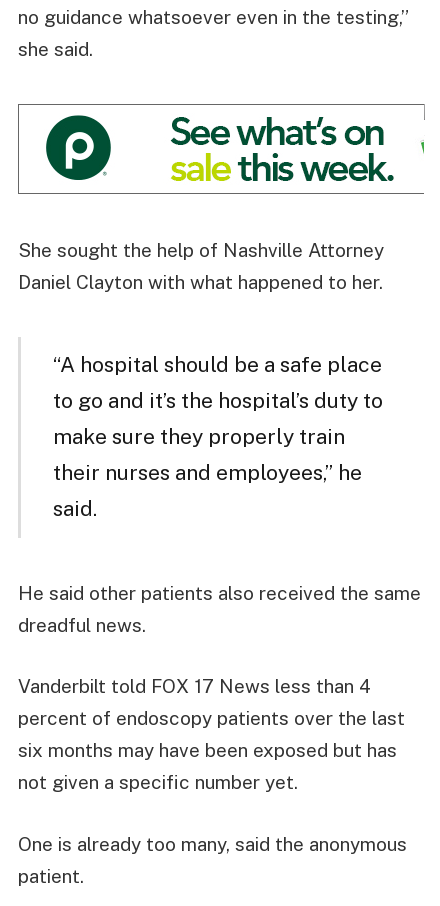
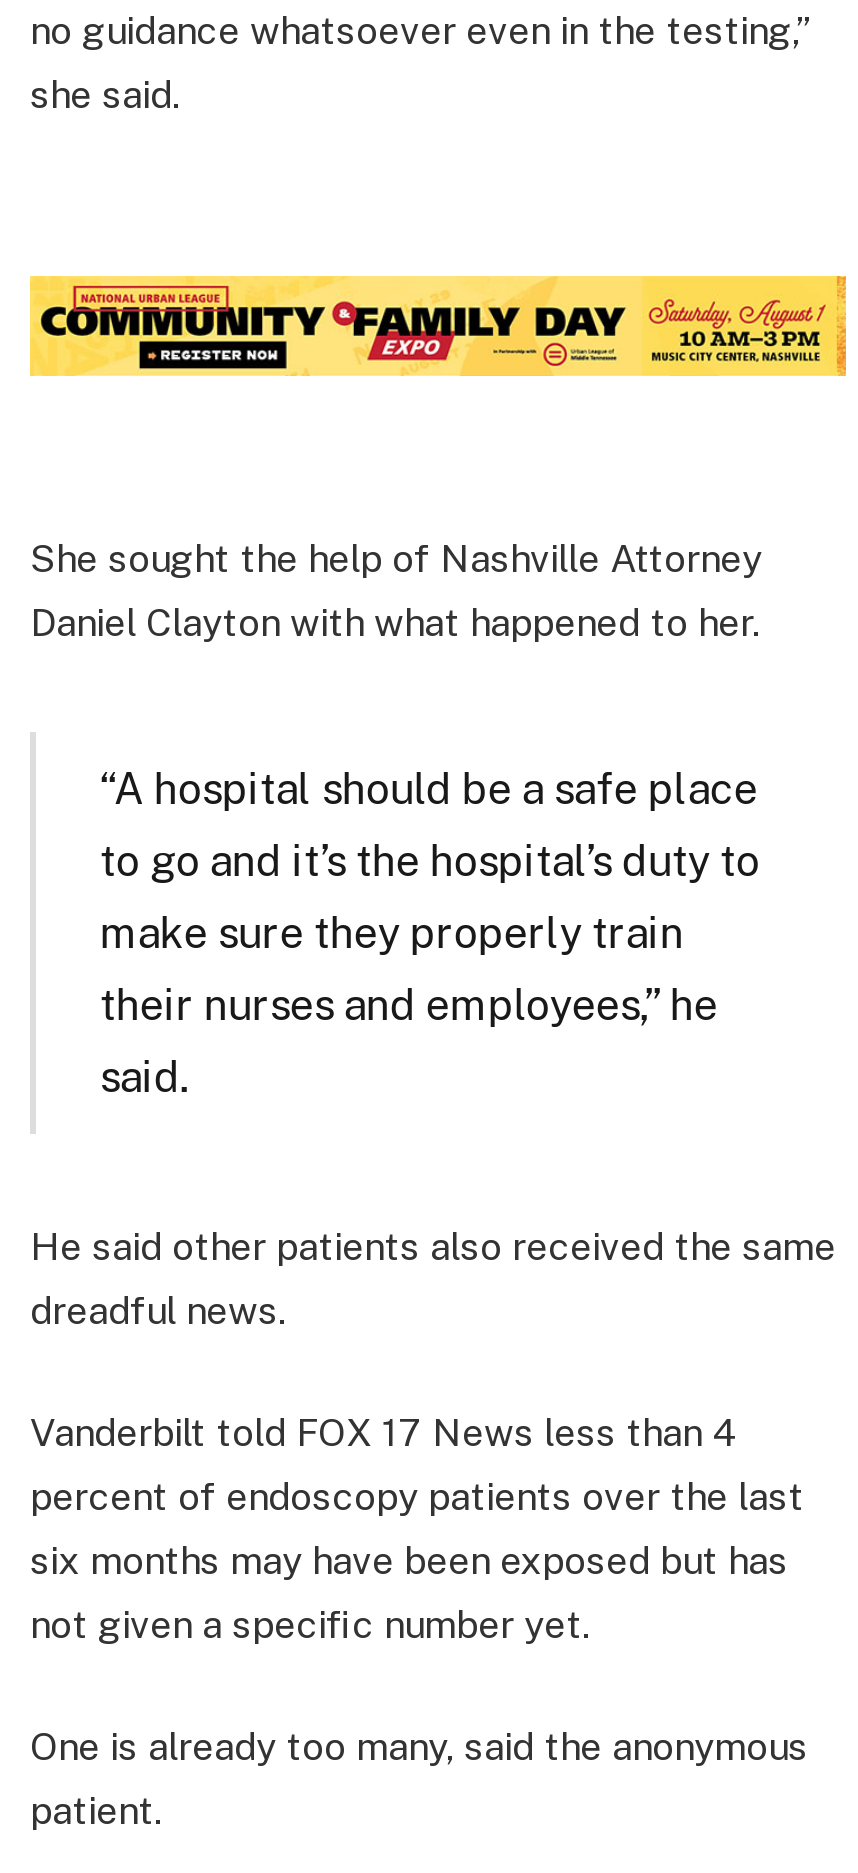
[17,103,426,195] [image] -> [28,266,848,384] [image]

